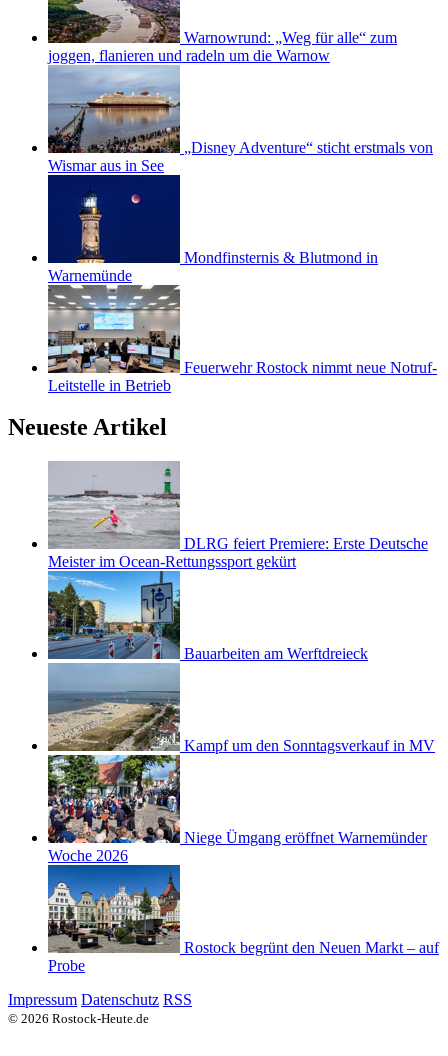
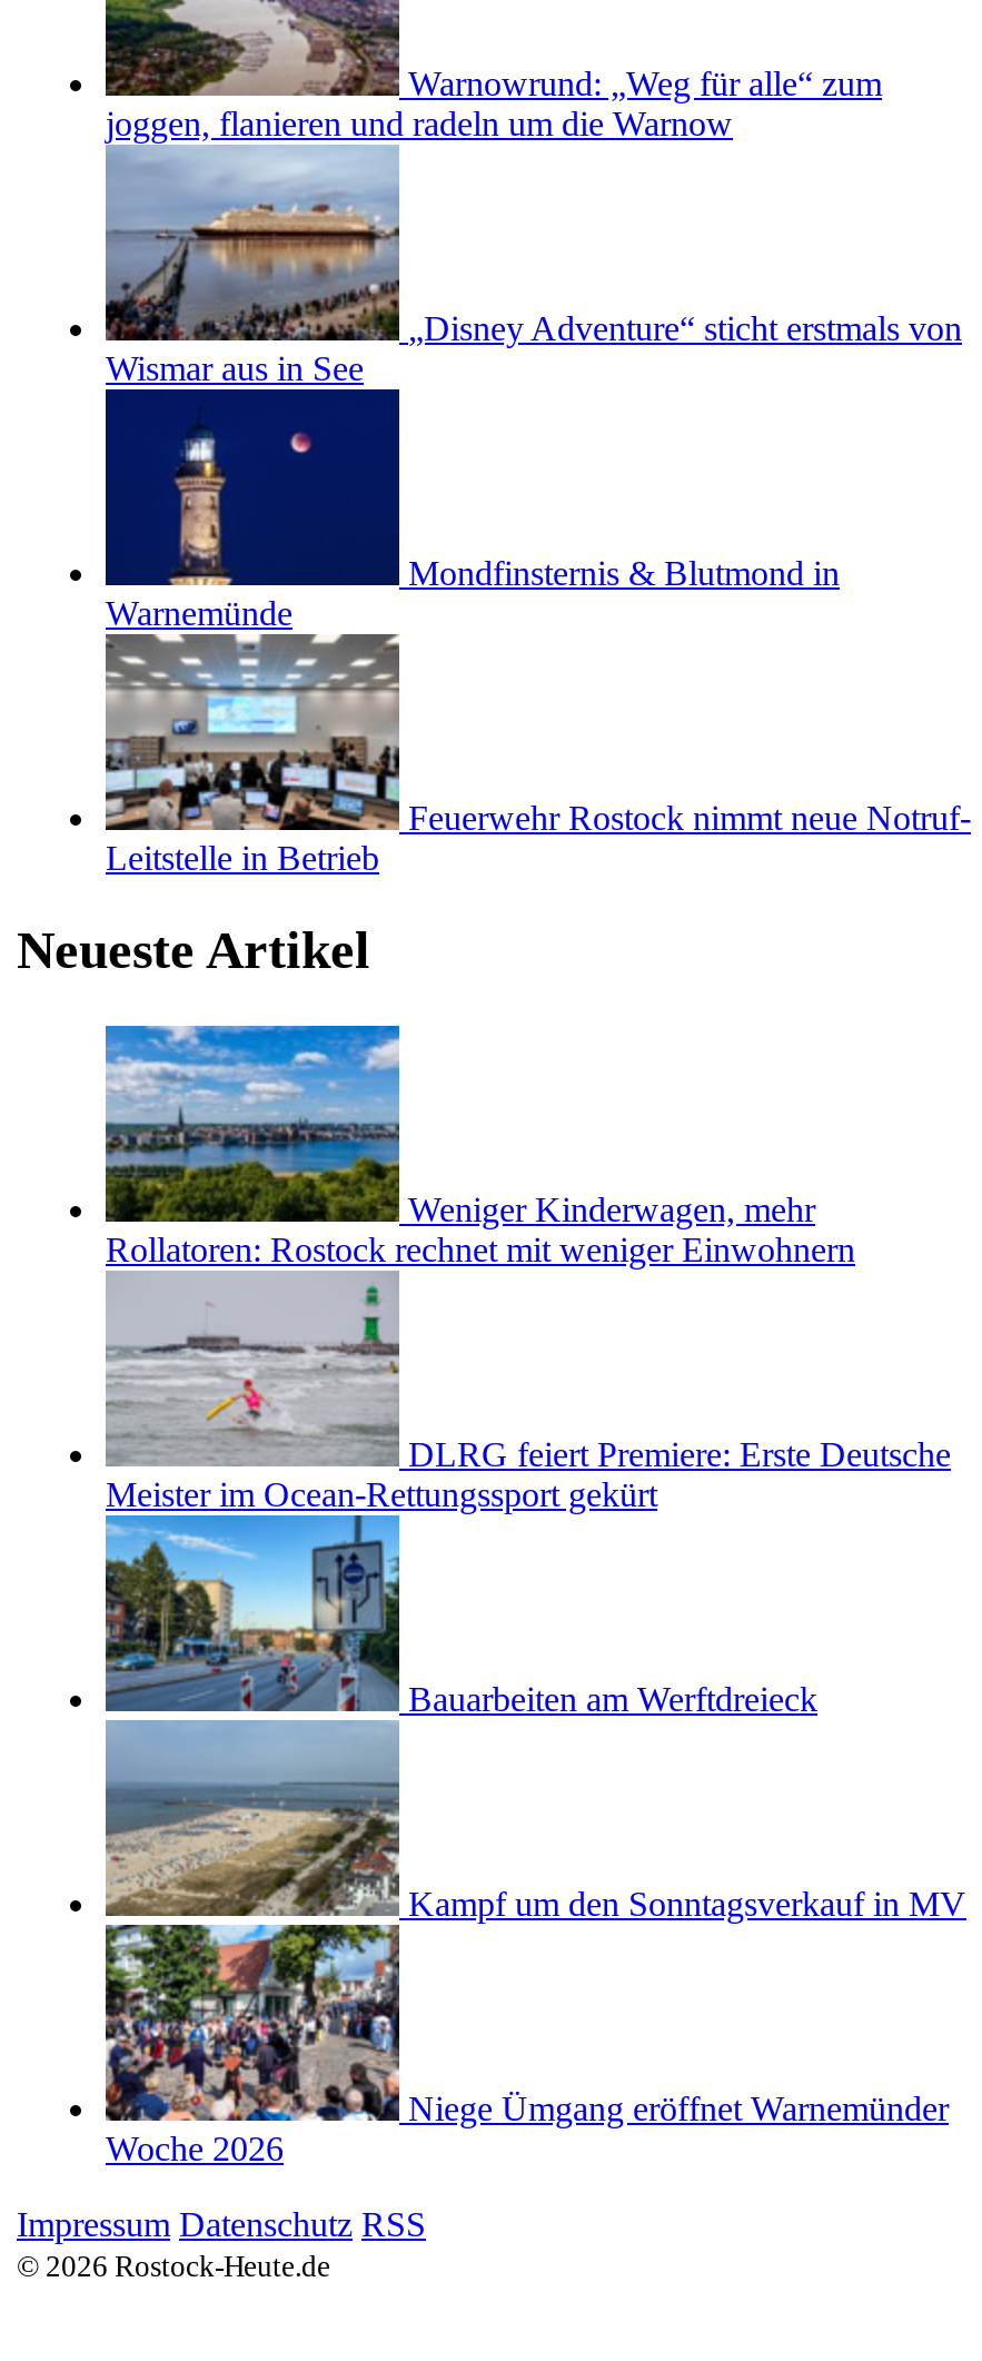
none -> [103,1024,855,1269] [image] | Weniger Kinderwagen, mehr | Rollatoren: Rostock rechnet mit weniger Einwohnern
moved [47,464,435,864] -> [103,1277,966,2168]: [image] | DLRG feiert Premiere: Erste Deutsche | Meister im Ocean-Rettungssport gekürt | Bauarbeiten am Werftdreieck | Kampf um den Sonntagsverkauf in MV | Niege Ümgang eröffnet Warnemünder | Woche 2026
[47,864,439,974] [image] | Rostock begrünt den Neuen Markt – auf | Probe -> none

